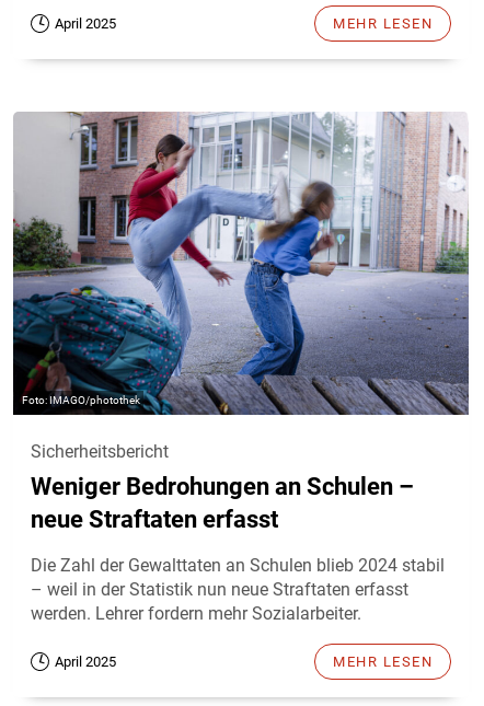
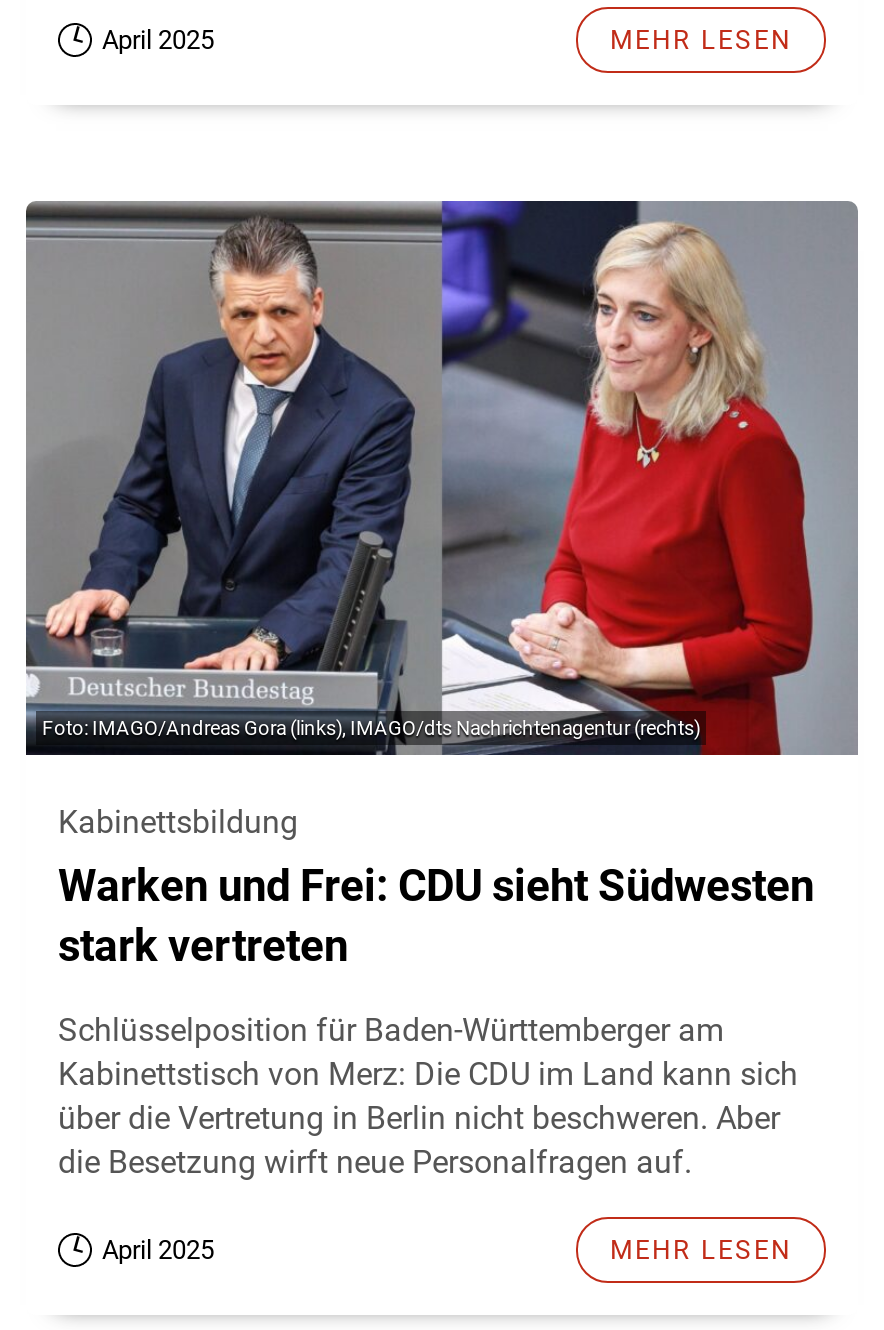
[12,112,468,416] [image] | IMAGO/photothek -> [24,198,858,758] [image] | IMAGO/Andreas Gora (links), IMAGO/dts Nachrichtenagentur (rechts)
[31,441,414,533] Sicherheitsbericht | Weniger Bedrohungen an Schulen – | neue Straftaten erfasst -> [58,803,814,971] Kabinettsbildung | Warken und Frei: CDU sieht Südwesten | stark vertreten
[31,555,445,624] Die Zahl der Gewalttaten an Schulen blieb 2024 stabil | – weil in der Statistik nun neue Straftaten erfasst | werden. Lehrer fordern mehr Sozialarbeiter. -> [58,1011,798,1181] Schlüsselposition für Baden-Württemberger am | Kabinettstisch von Merz: Die CDU im Land kann sich | über die Vertretung in Berlin nicht beschweren. Aber | die Besetzung wirft neue Personalfragen auf.

